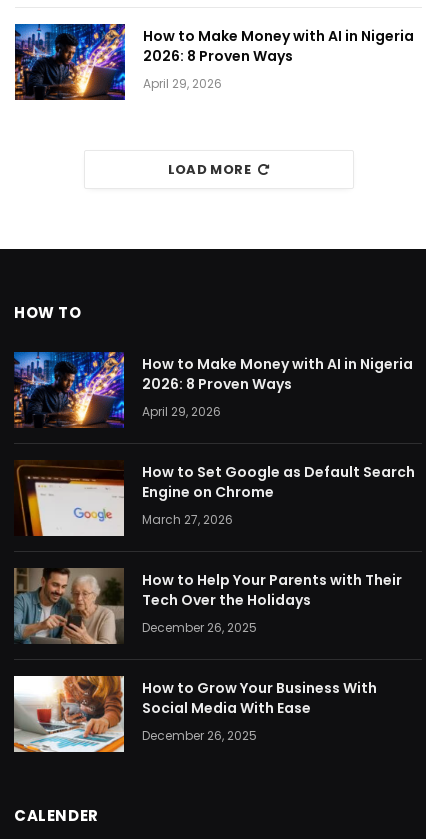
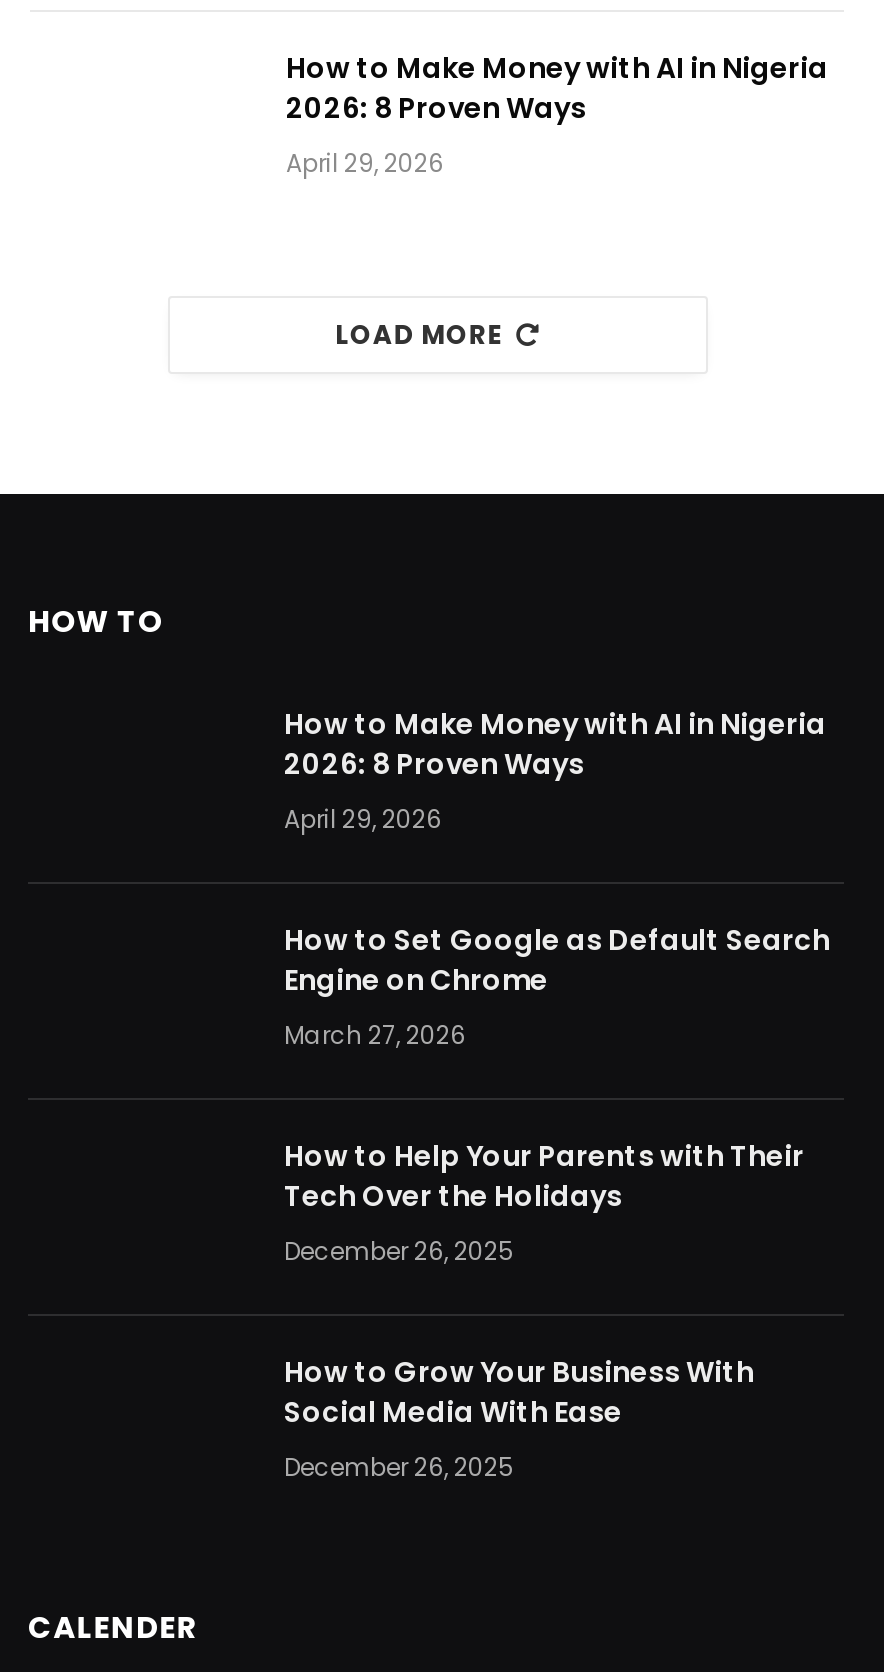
[14,23,126,101] [image] -> none
[13,351,125,429] [image] -> none
[16,460,125,537] [image] -> none
[13,567,125,645] [image] -> none
[13,675,125,753] [image] -> none

